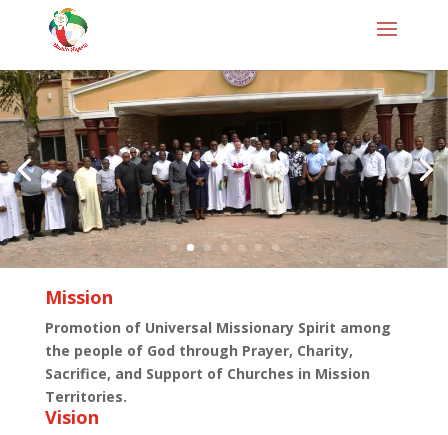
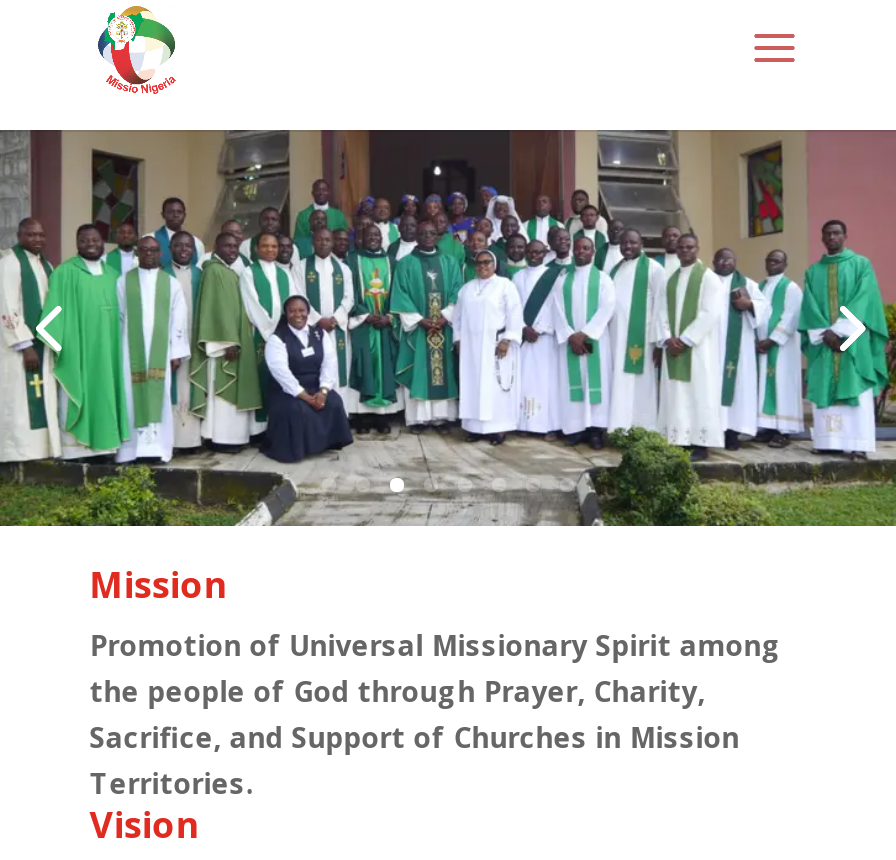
[3,69,445,268] [image] -> [6,128,890,528] [image]

